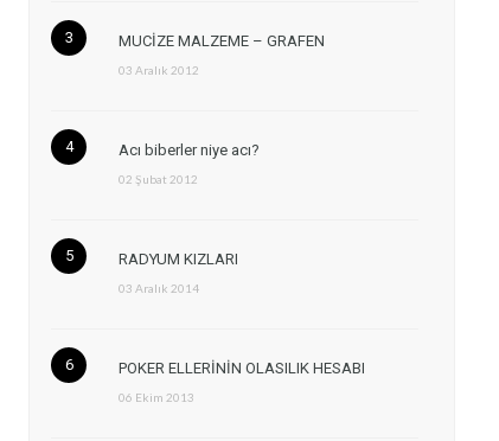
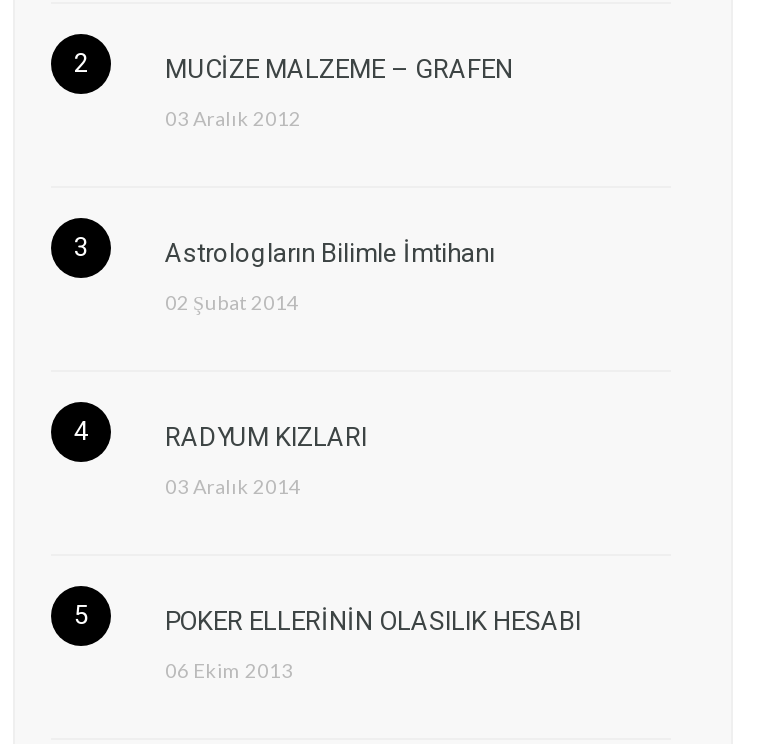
[119,141,260,159] Acı biberler niye acı? -> [165,238,495,268] Astrologların Bilimle İmtihanı
[119,172,198,186] 02 Şubat 2012 -> [165,290,299,314] 02 Şubat 2014

